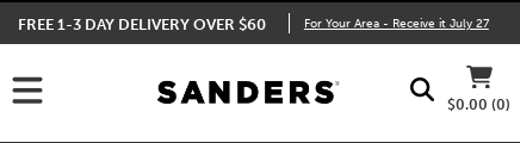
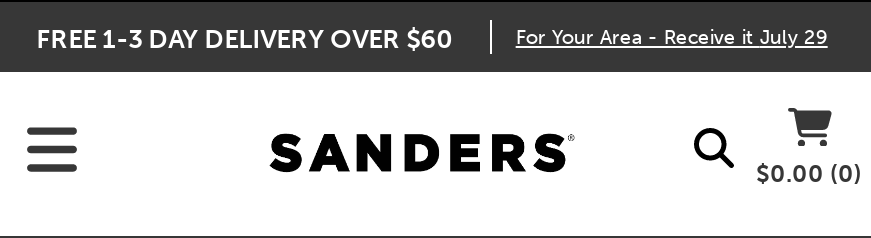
[304,17,489,31] For Your Area - Receive it July 27 -> [516,26,828,50] For Your Area - Receive it July 29

